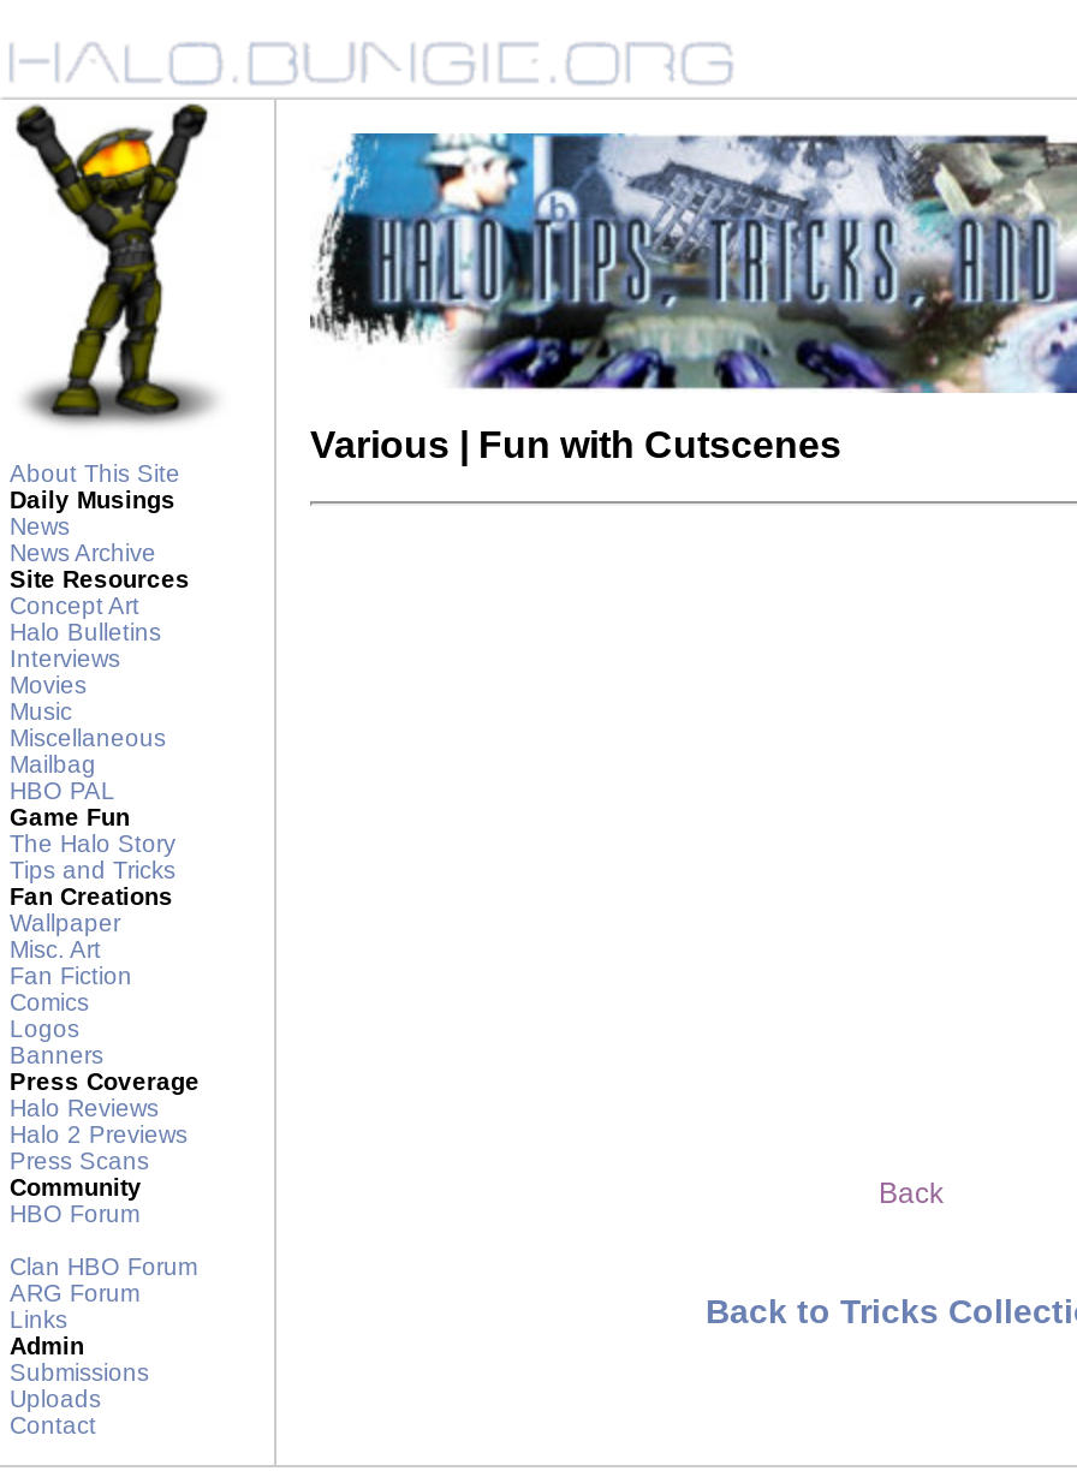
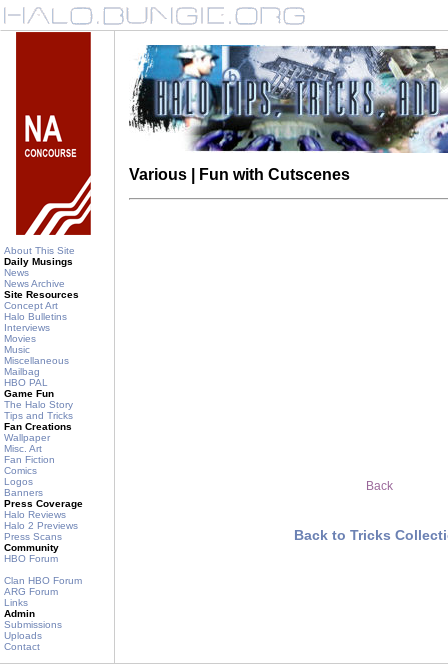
[14,102,219,436] [image] -> [7,31,92,236] [image]

